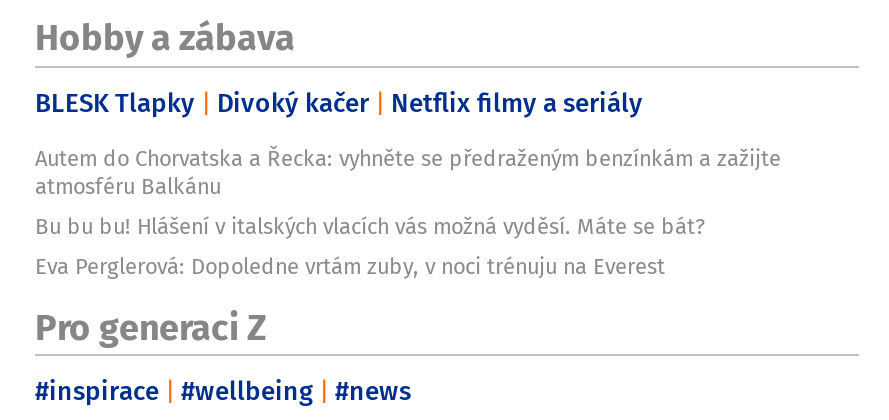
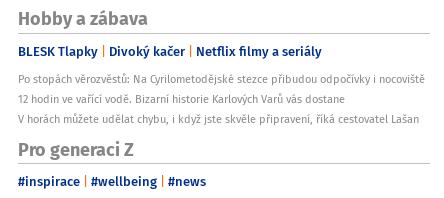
[35,142,781,282] Autem do Chorvatska a Řecka: vyhněte se předraženým benzínkám a zažijte | atmosféru Balkánu | Bu bu bu! Hlášení v italských vlacích vás možná vyděsí. Máte se bát? | Eva Perglerová: Dopoledne vrtám zuby, v noci trénuju na Everest -> [18,71,425,127] Po stopách věrozvěstů: Na Cyrilometodějské stezce přibudou odpočívky i nocoviště | 12 hodin ve vařící vodě. Bizarní historie Karlových Varů vás dostane | V horách můžete udělat chybu, i když jste skvěle připravení, říká cestovatel Lašan

